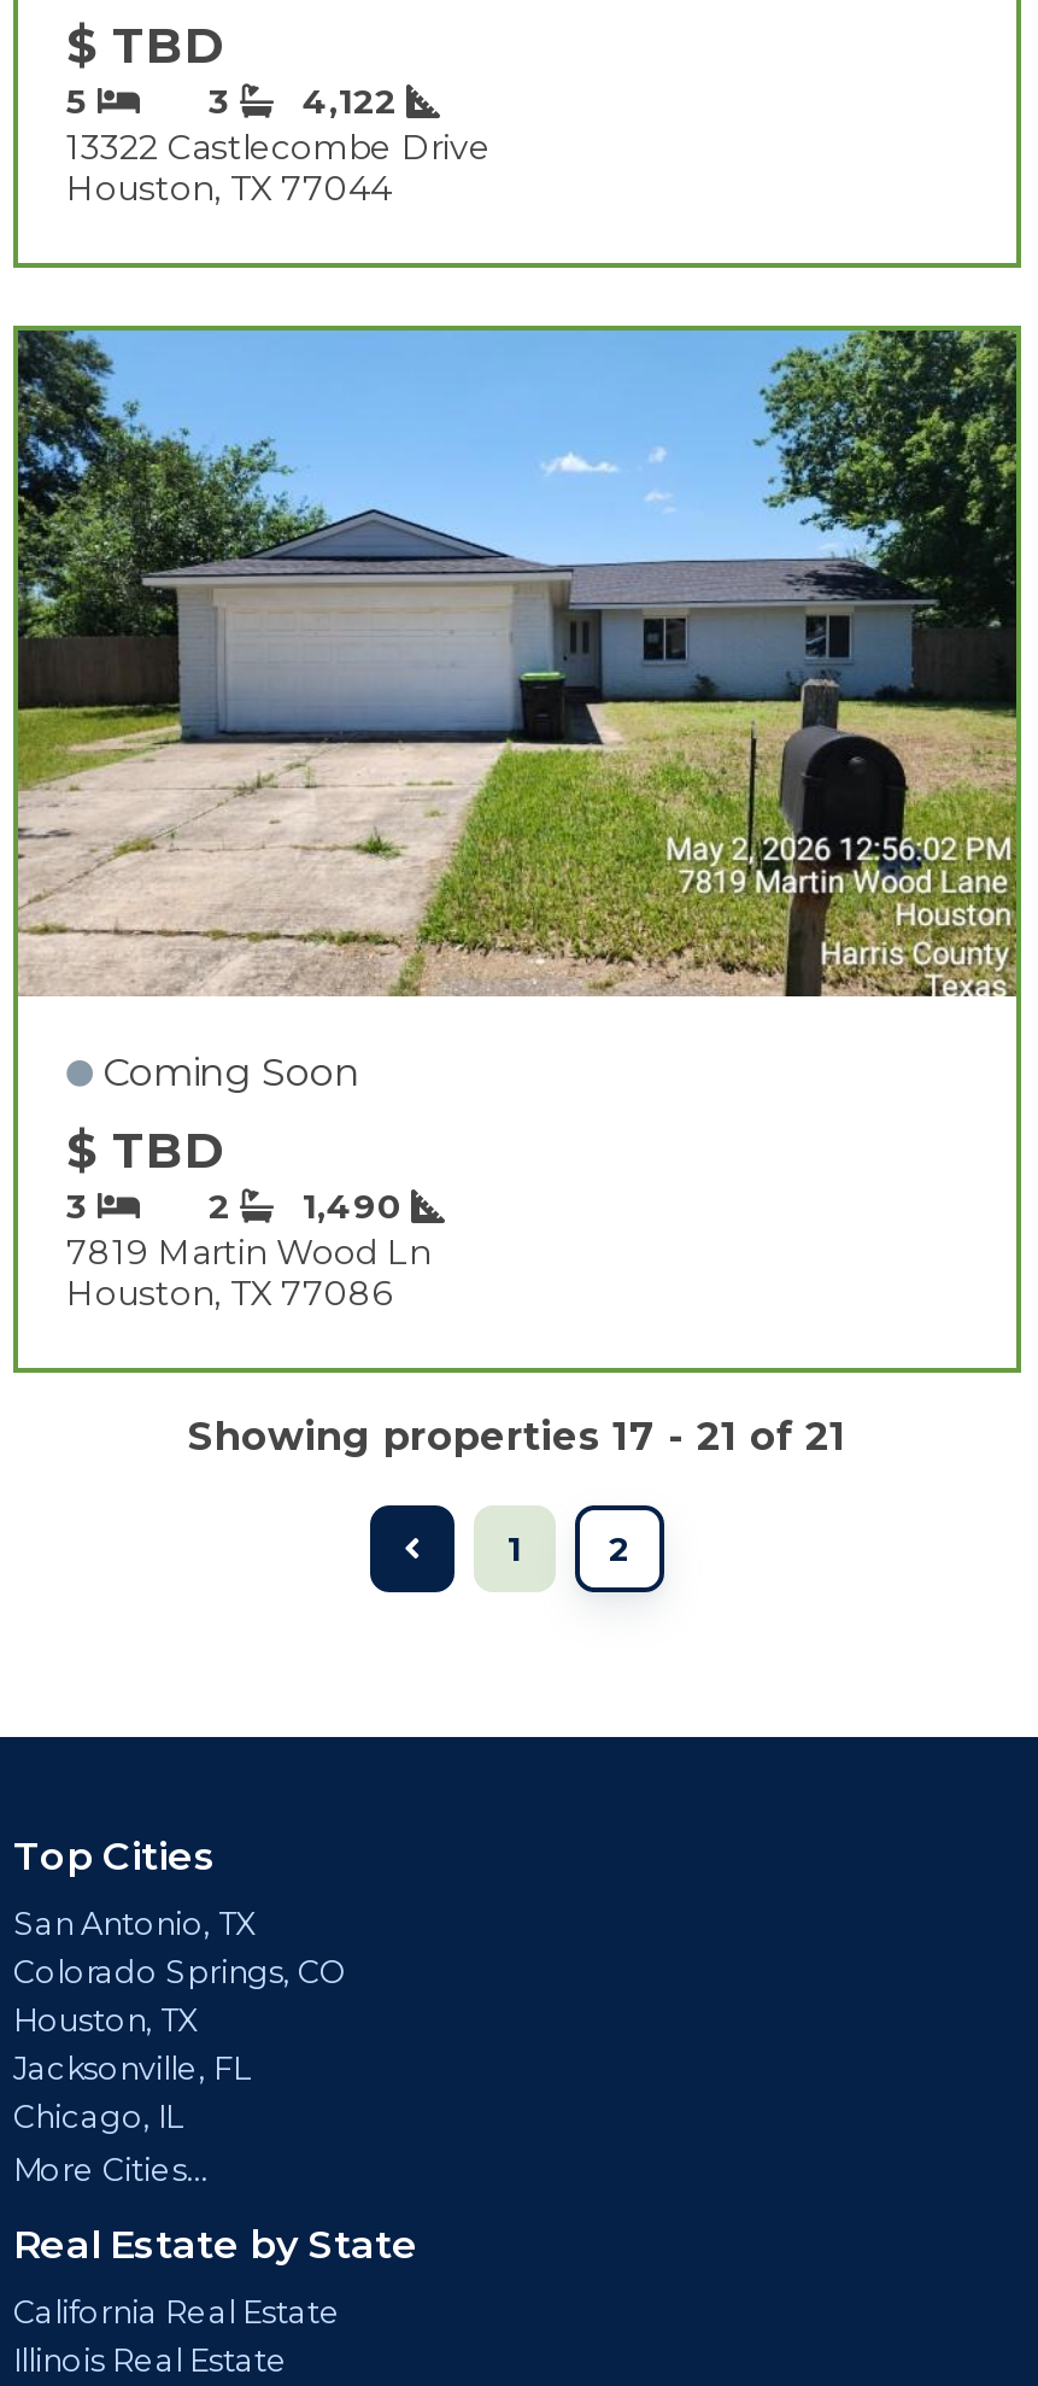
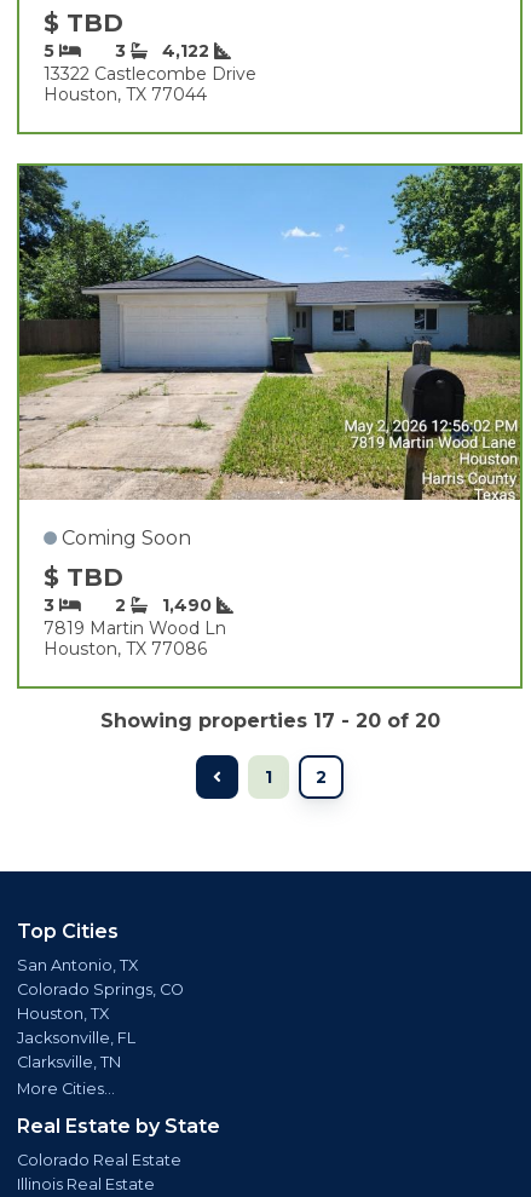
[188,1414,846,1459] Showing properties 17 - 21 of 21 -> [100,709,440,732] Showing properties 17 - 20 of 20
[13,2099,182,2135] Chicago, IL -> [17,1053,121,1071] Clarksville, TN
[13,2294,341,2330] California Real Estate -> [17,1151,181,1169] Colorado Real Estate

